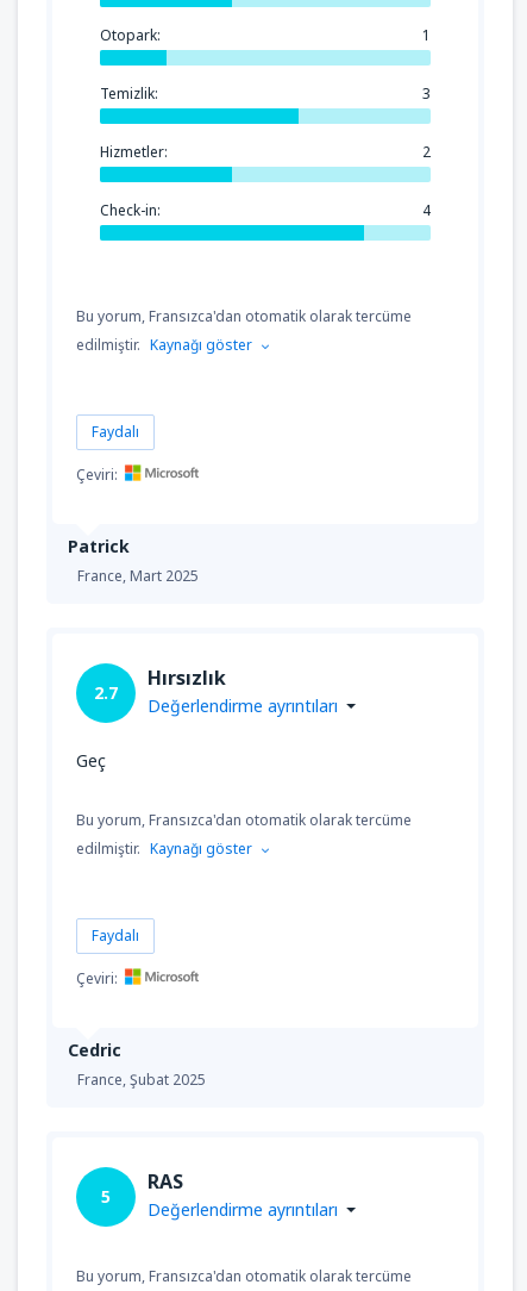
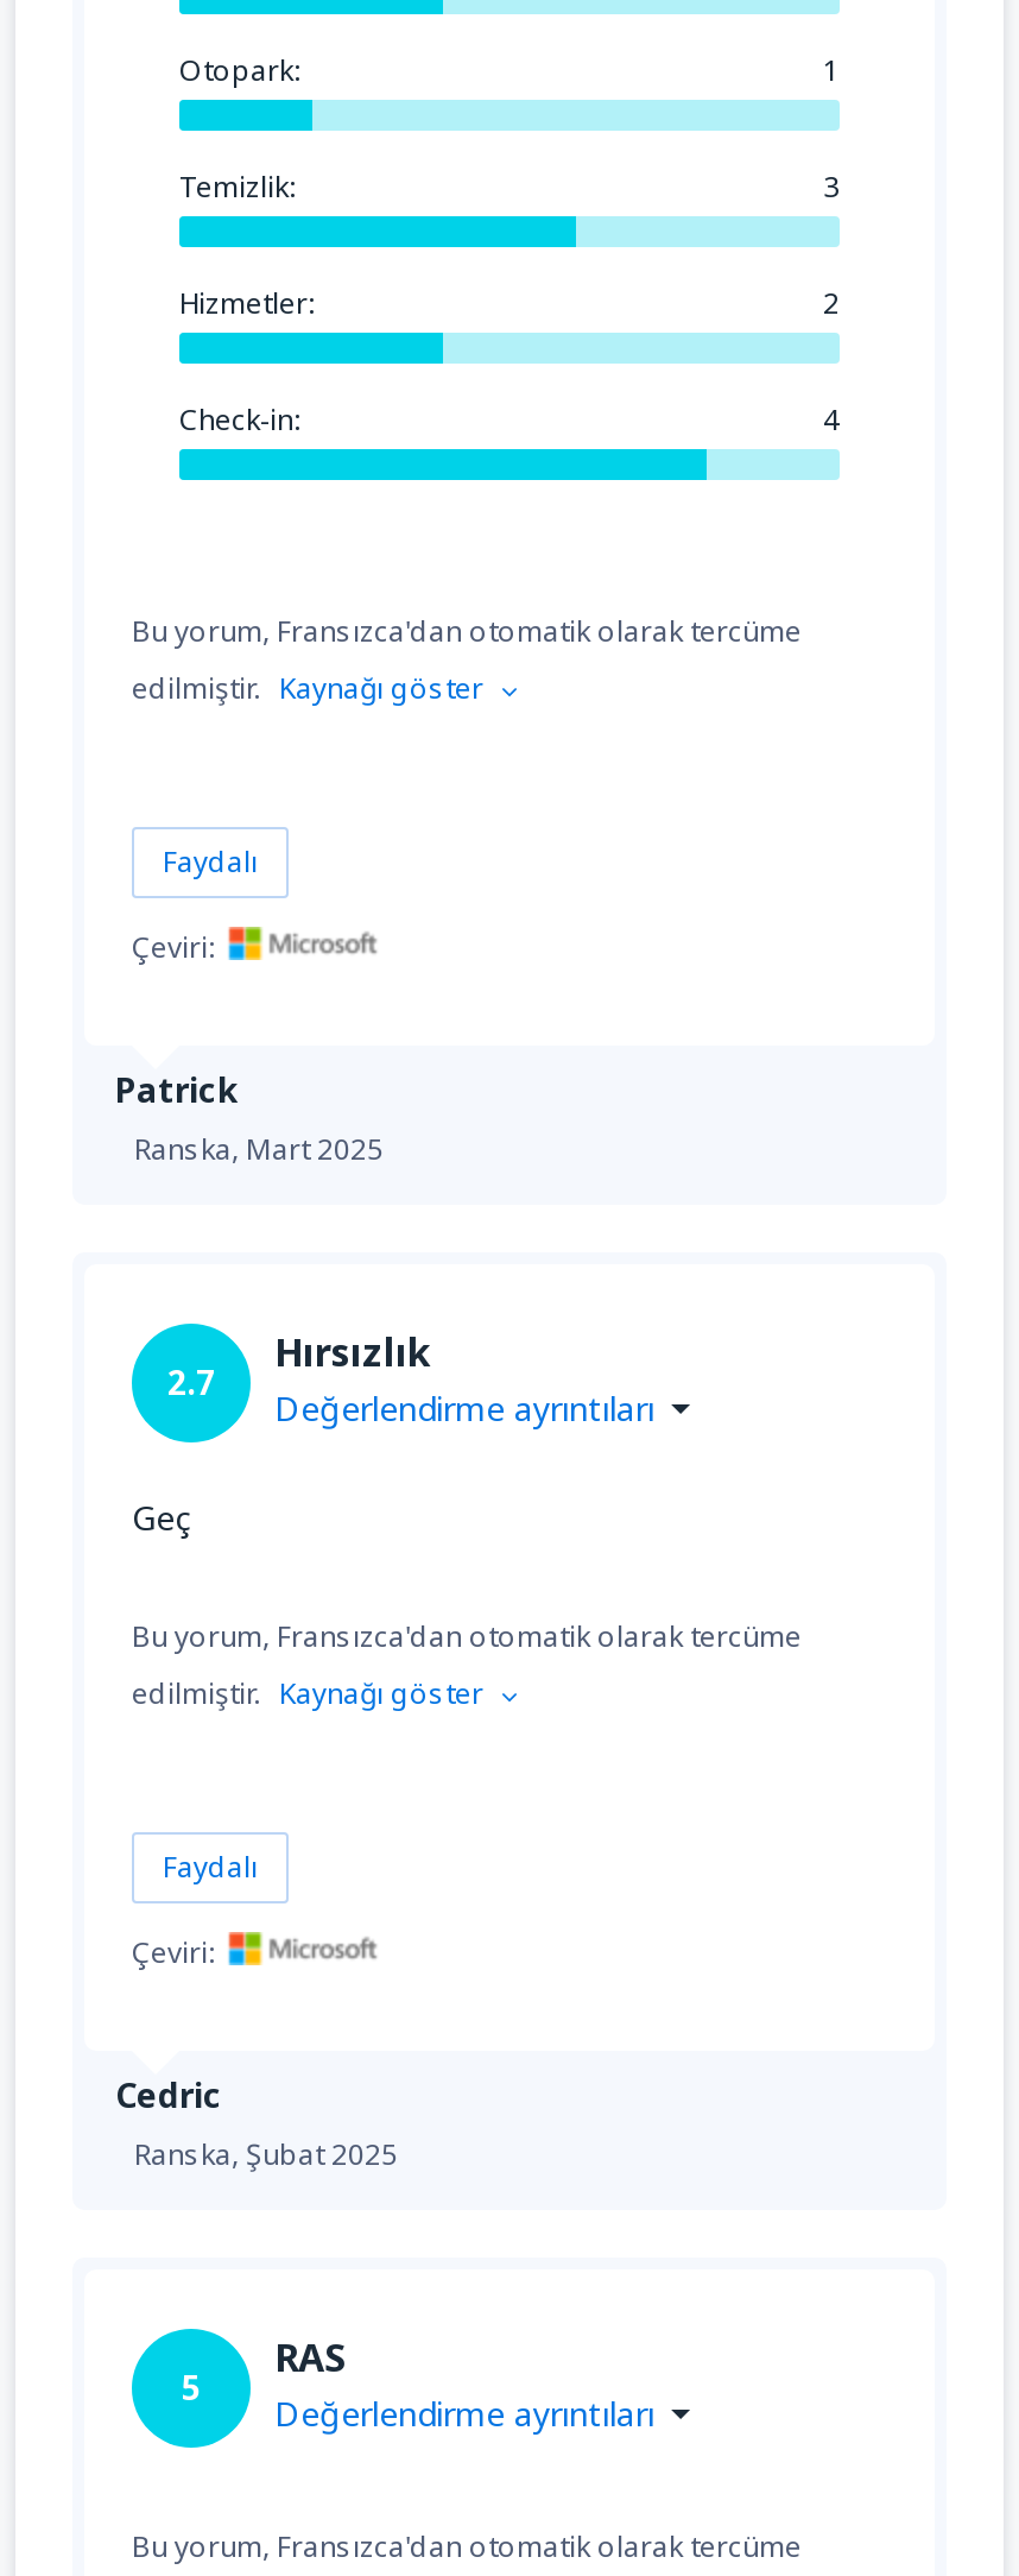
[77,565,199,585] France, Mart 2025 -> [134,1128,384,1168] Ranska, Mart 2025
[77,1069,206,1089] France, Şubat 2025 -> [134,2133,398,2173] Ranska, Şubat 2025

